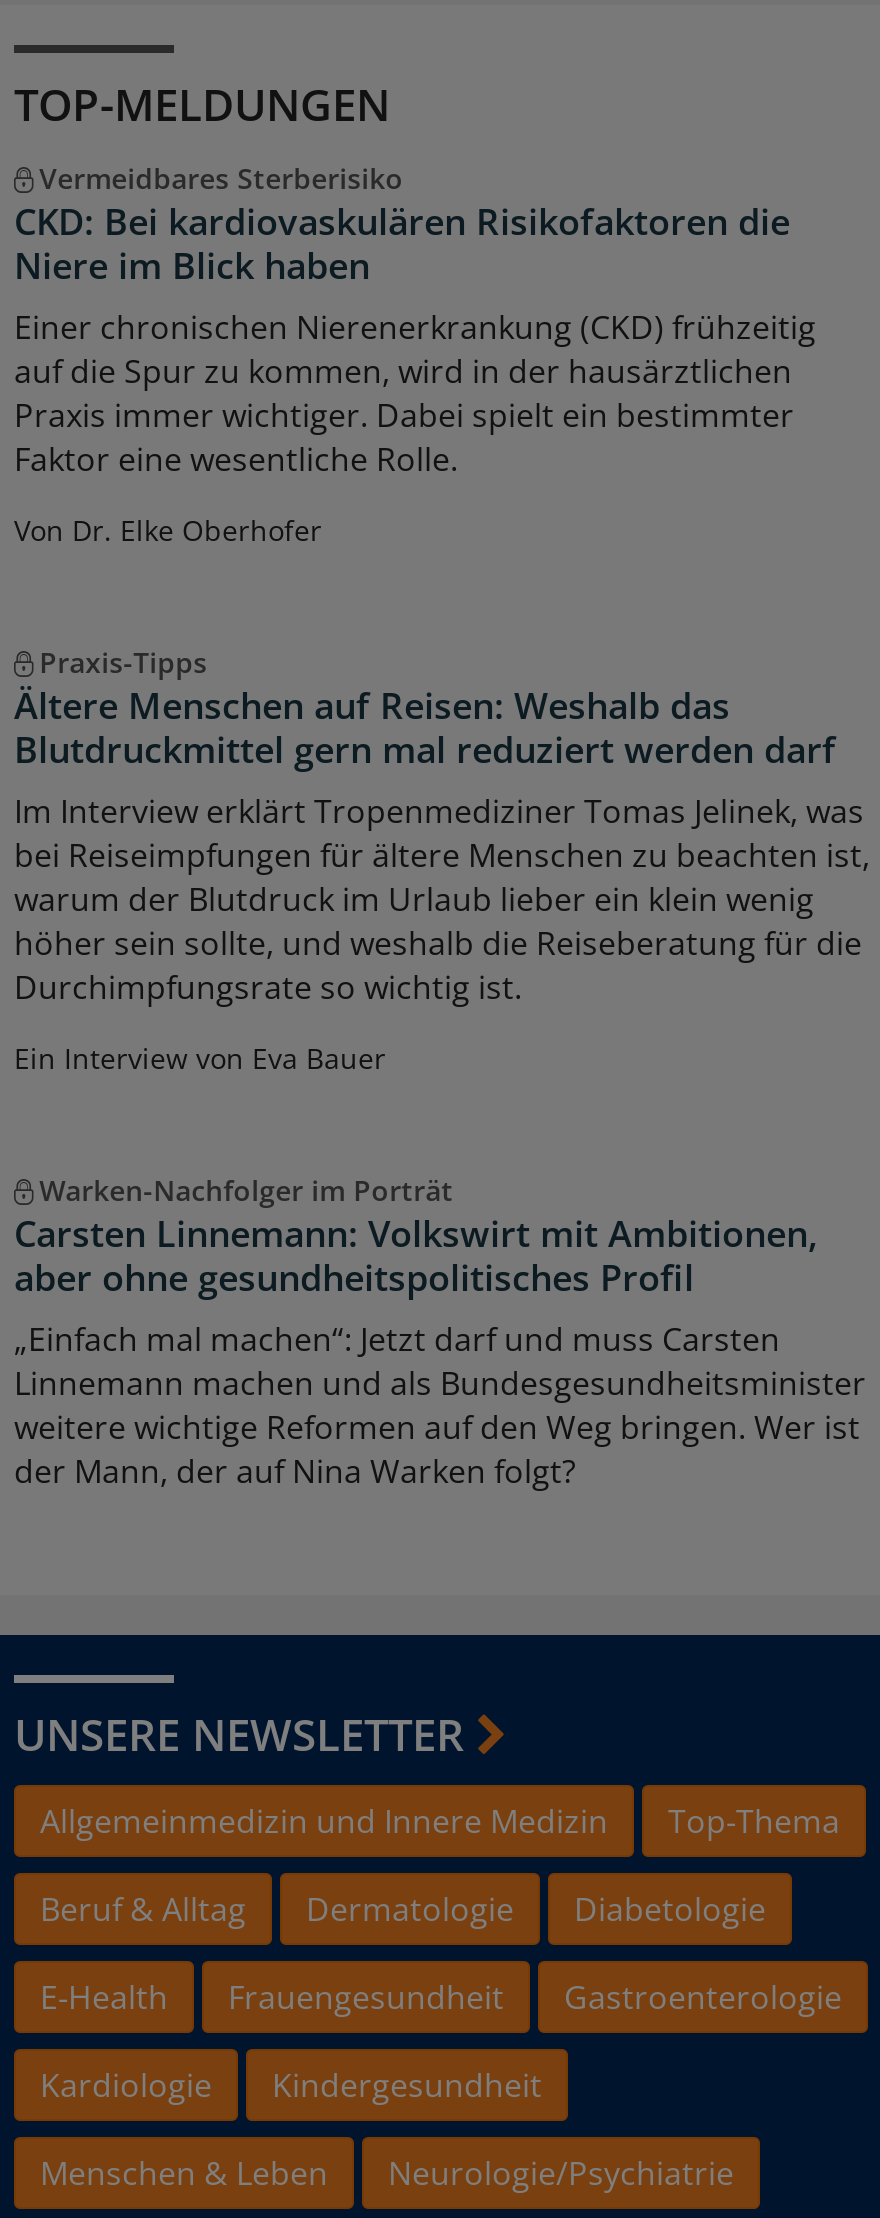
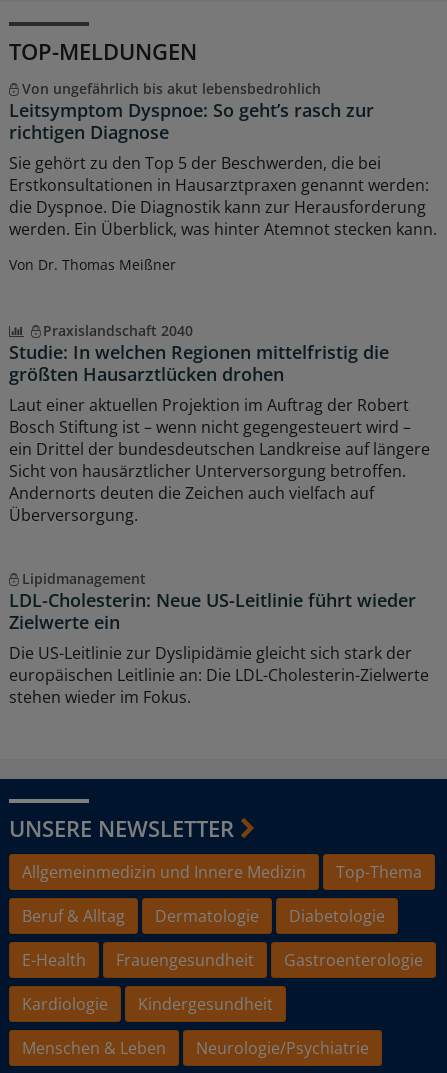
[14,158,870,1492] Vermeidbares Sterberisiko | CKD: Bei kardiovaskulären Risikofaktoren die | Niere im Blick haben | Einer chronischen Nierenerkrankung (CKD) frühzeitig | auf die Spur zu kommen, wird in der hausärztlichen | Praxis immer wichtiger. Dabei spielt ein bestimmter | Faktor eine wesentliche Rolle. | Von Dr. Elke Oberhofer | Praxis-Tipps | Ältere Menschen auf Reisen: Weshalb das | Blutdruckmittel gern mal reduziert werden darf | Im Interview erklärt Tropenmediziner Tomas Jelinek, was | bei Reiseimpfungen für ältere Menschen zu beachten ist, | warum der Blutdruck im Urlaub lieber ein klein wenig | höher sein sollte, und weshalb die Reiseberatung für die | Durchimpfungsrate so wichtig ist. | Ein Interview von Eva Bauer | Warken-Nachfolger im Porträt | Carsten Linnemann: Volkswirt mit Ambitionen, | aber ohne gesundheitspolitisches Profil | „Einfach mal machen“: Jetzt darf und muss Carsten | Linnemann machen und als Bundesgesundheitsminister | weitere wichtige Reformen auf den Weg bringen. Wer ist | der Mann, der auf Nina Warken folgt? -> [9,79,437,708] Von ungefährlich bis akut lebensbedrohlich | Leitsymptom Dyspnoe: So geht’s rasch zur | richtigen Diagnose | Sie gehört zu den Top 5 der Beschwerden, die bei | Erstkonsultationen in Hausarztpraxen genannt werden: | die Dyspnoe. Die Diagnostik kann zur Herausforderung | werden. Ein Überblick, was hinter Atemnot stecken kann. | Von Dr. Thomas Meißner | Praxislandschaft 2040 | Studie: In welchen Regionen mittelfristig die | größten Hausarztlücken drohen | Laut einer aktuellen Projektion im Auftrag der Robert | Bosch Stiftung ist – wenn nicht gegengesteuert wird – | ein Drittel der bundesdeutschen Landkreise auf längere | Sicht von hausärztlicher Unterversorgung betroffen. | Andernorts deuten die Zeichen auch vielfach auf | Überversorgung. | Lipidmanagement | LDL-Cholesterin: Neue US-Leitlinie führt wieder | Zielwerte ein | Die US-Leitlinie zur Dyslipidämie gleicht sich stark der | europäischen Leitlinie an: Die LDL-Cholesterin-Zielwerte | stehen wieder im Fokus.

